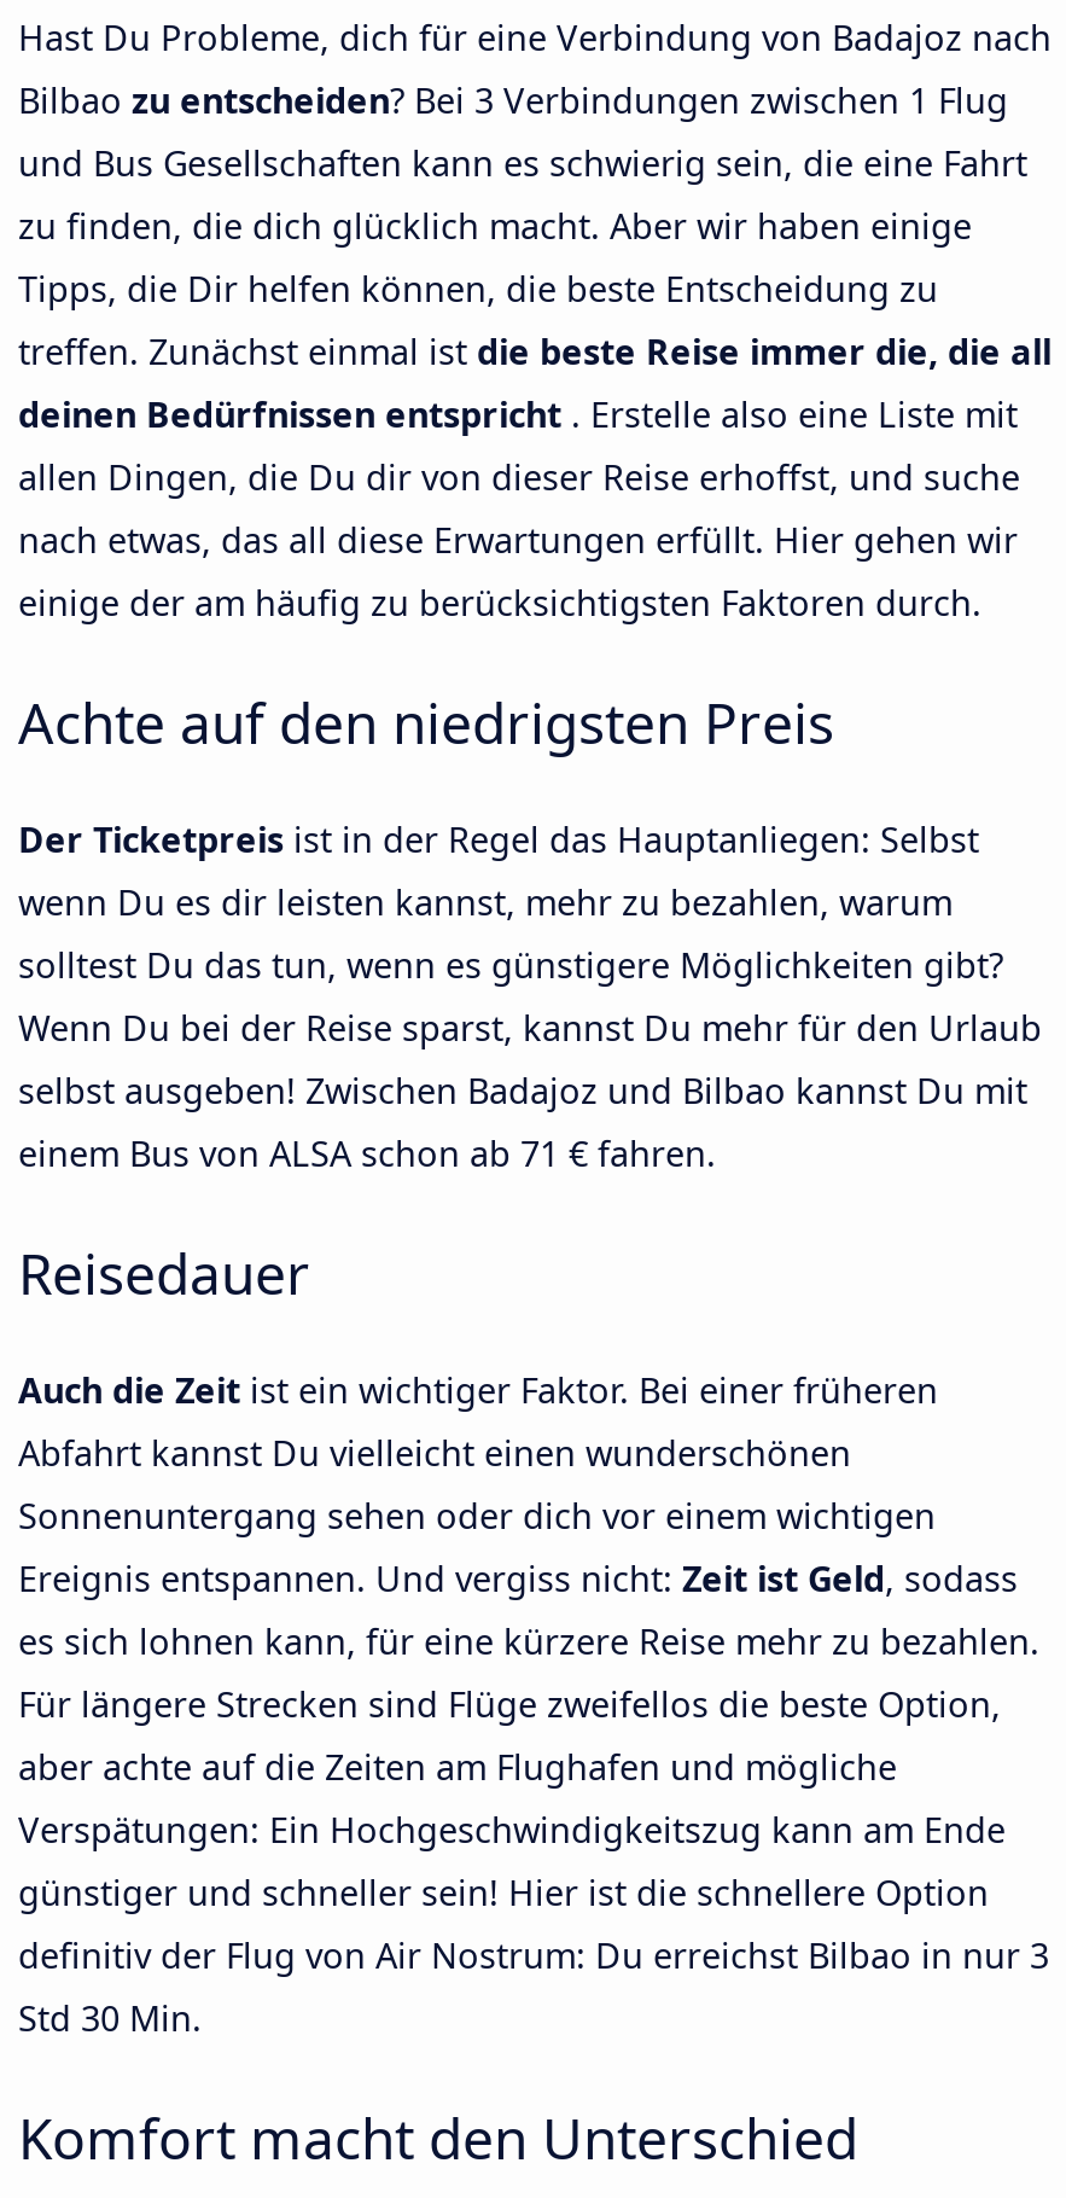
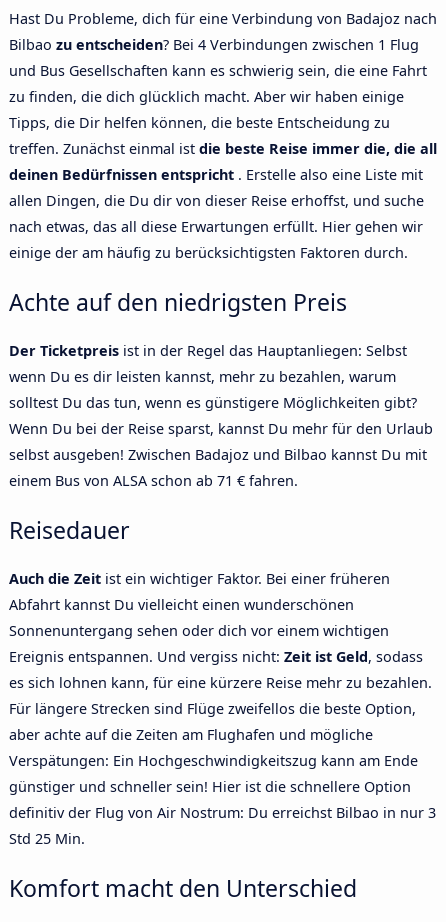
[18,78,1008,124] Bilbao zu entscheiden? Bei 3 Verbindungen zwischen 1 Flug -> [9,35,419,54] Bilbao zu entscheiden? Bei 4 Verbindungen zwischen 1 Flug
[18,1996,202,2042] Std 30 Min. -> [9,829,85,848] Std 25 Min.

